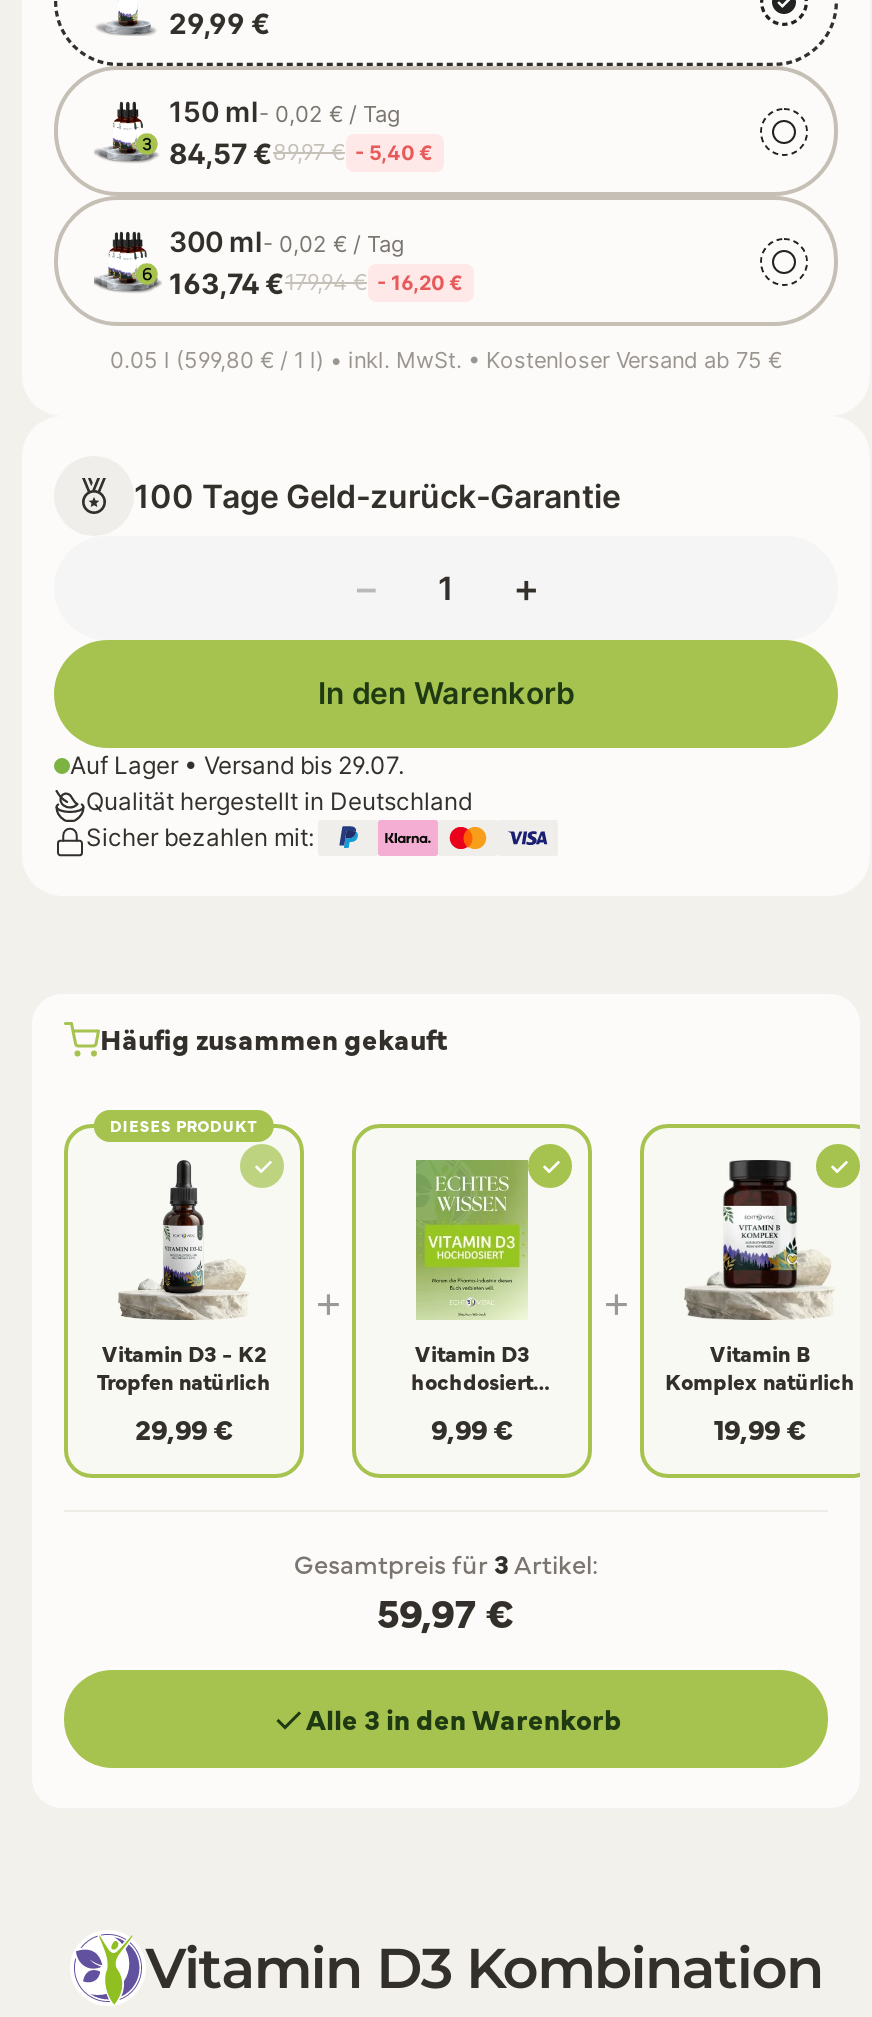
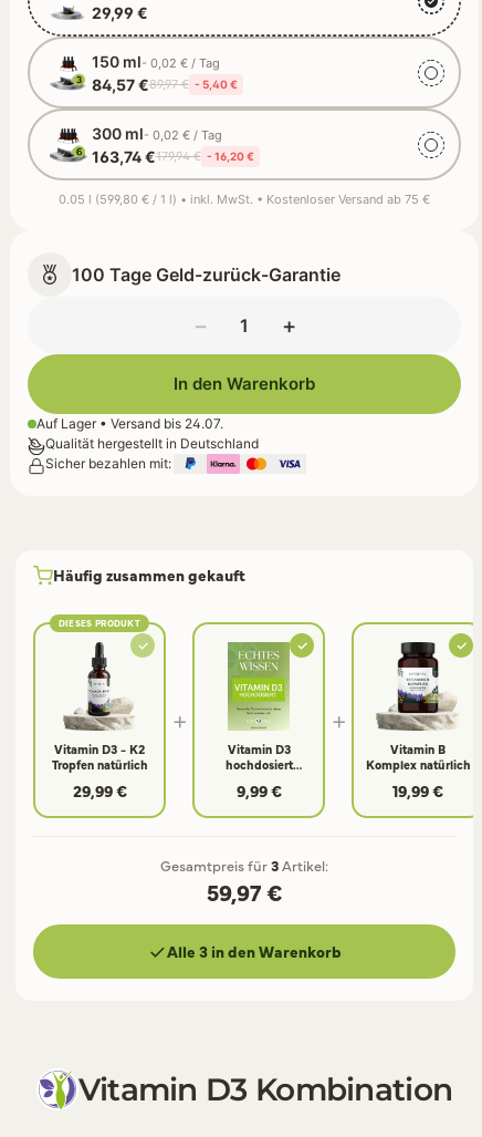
[70,750,404,780] Auf Lager • Versand bis 29.07. -> [36,415,223,432] Auf Lager • Versand bis 24.07.

